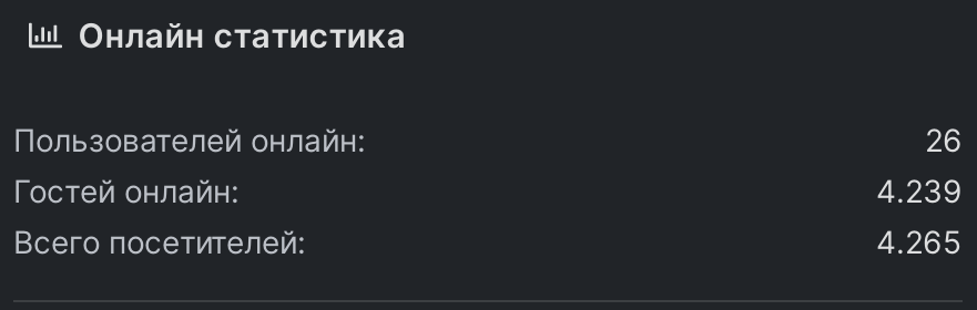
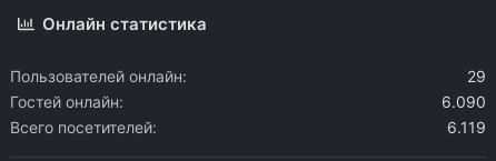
[925,121,963,159] 26 -> [467,67,486,86] 29
[876,172,963,209] 4.239 -> [442,92,486,111] 6.090
[876,223,963,260] 4.265 -> [447,118,486,137] 6.119

